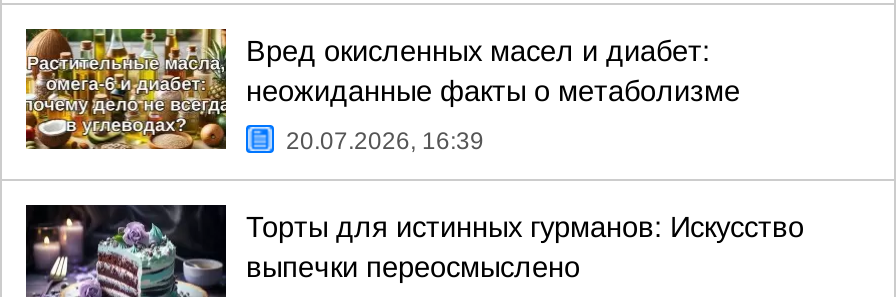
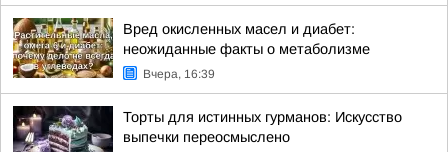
[286,127,484,155] 20.07.2026, 16:39 -> [143,67,215,81] Вчера, 16:39

